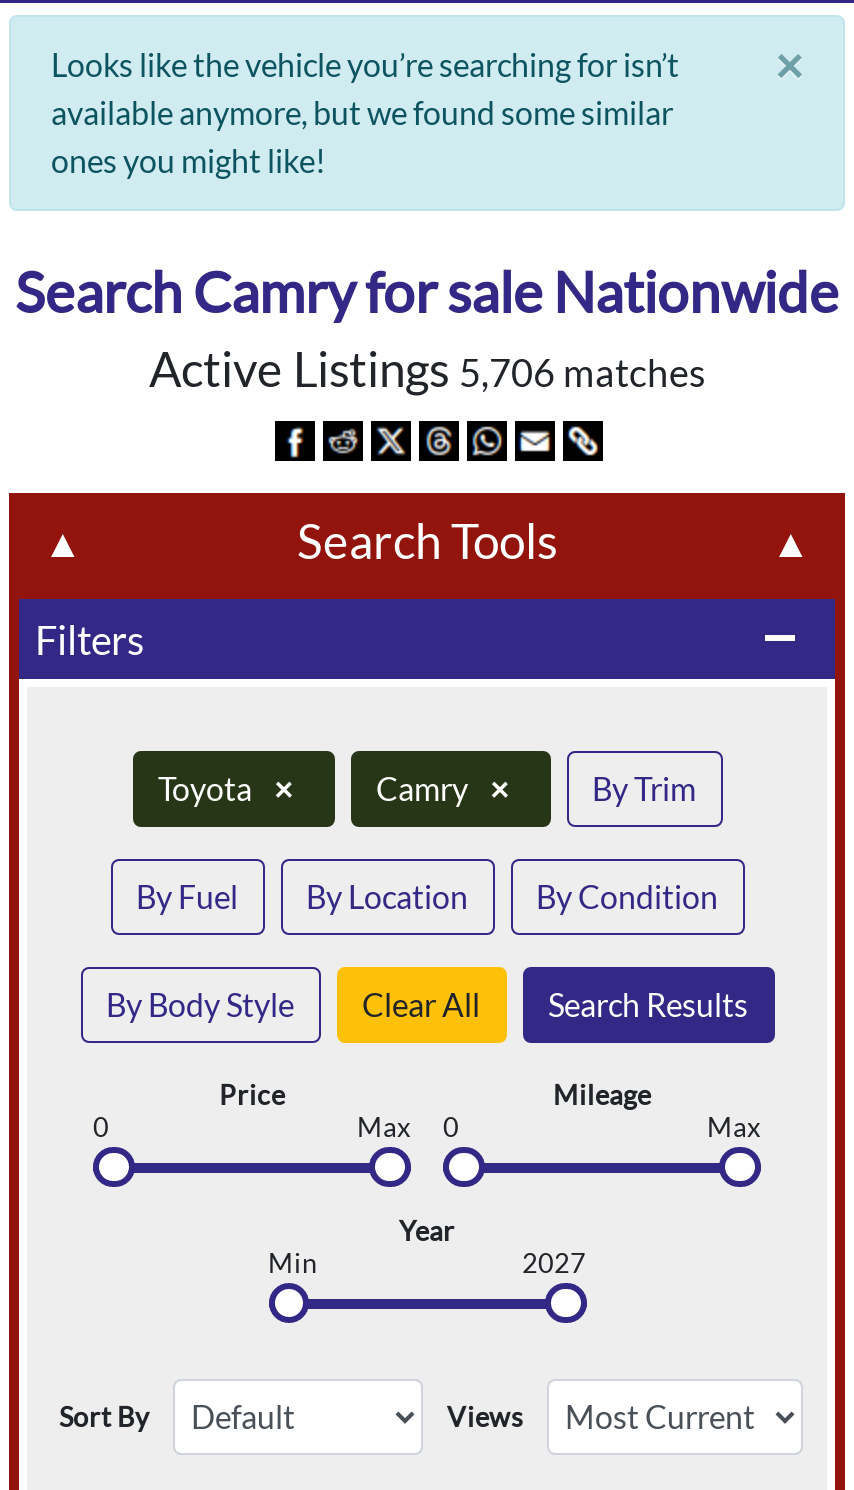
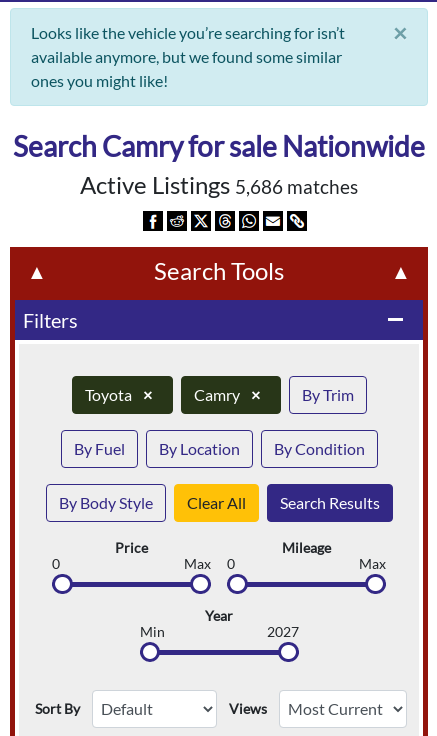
[149,339,705,397] Active Listings 5,706 matches -> [80,170,358,199] Active Listings 5,686 matches

